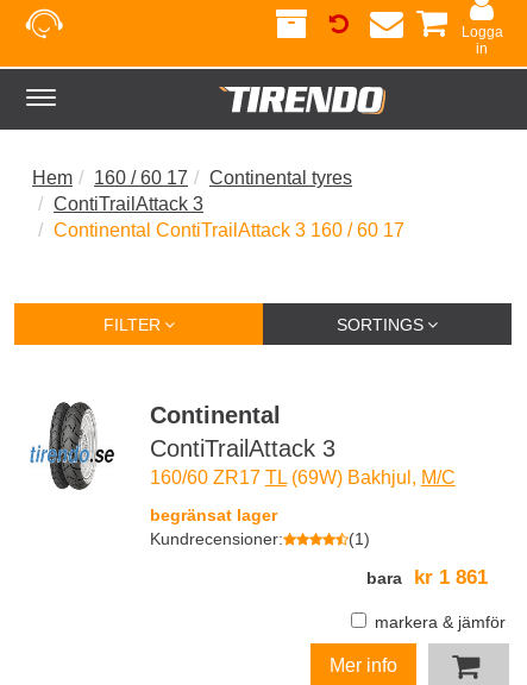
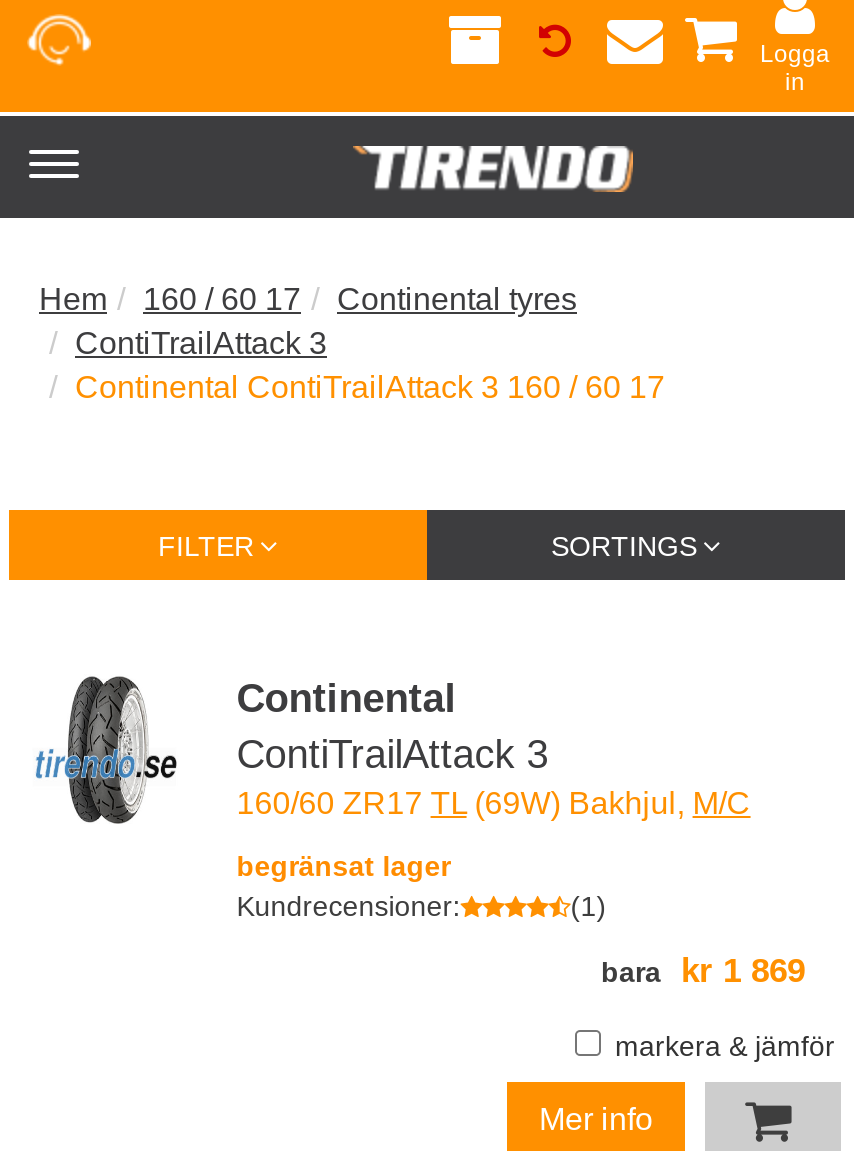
[366,566,488,589] bara kr 1 861 -> [601,952,805,990] bara kr 1 869

